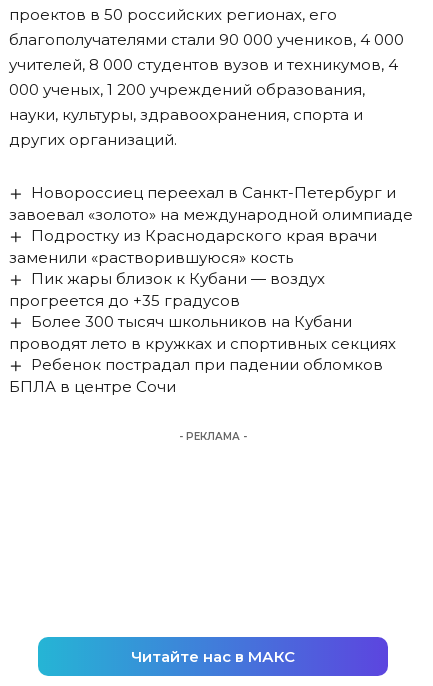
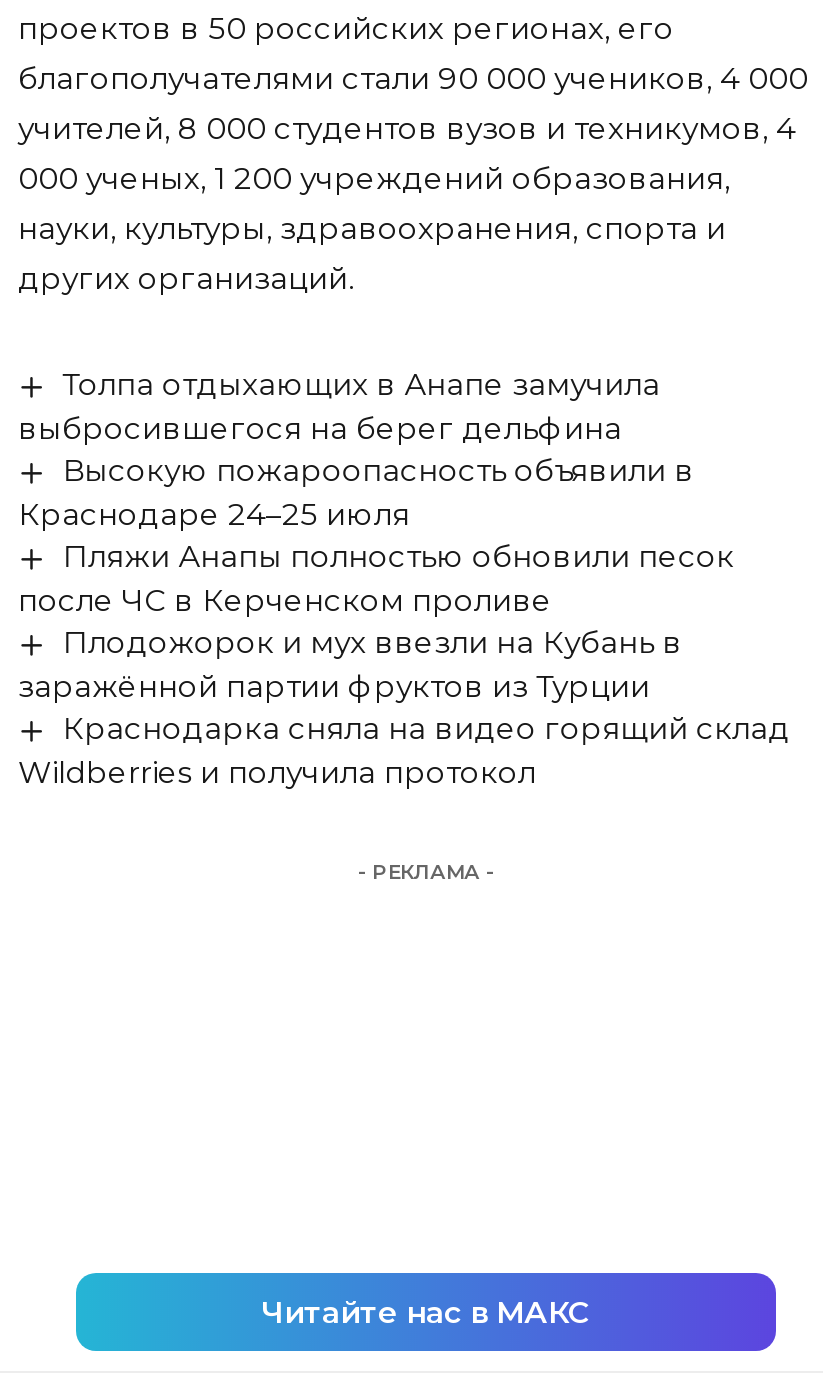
[9,183,413,396] Новороссиец переехал в Санкт-Петербург и | завоевал «золото» на международной олимпиаде | Подростку из Краснодарского края врачи | заменили «растворившуюся» кость | Пик жары близок к Кубани — воздух | прогреется до +35 градусов | Более 300 тысяч школьников на Кубани | проводят лето в кружках и спортивных секциях | Ребенок пострадал при падении обломков | БПЛА в центре Сочи -> [18,365,790,791] Толпа отдыхающих в Анапе замучила | выбросившегося на берег дельфина | Высокую пожароопасность объявили в | Краснодаре 24–25 июля | Пляжи Анапы полностью обновили песок | после ЧС в Керченском проливе | Плодожорок и мух ввезли на Кубань в | заражённой партии фруктов из Турции | Краснодарка сняла на видео горящий склад | Wildberries и получила протокол

